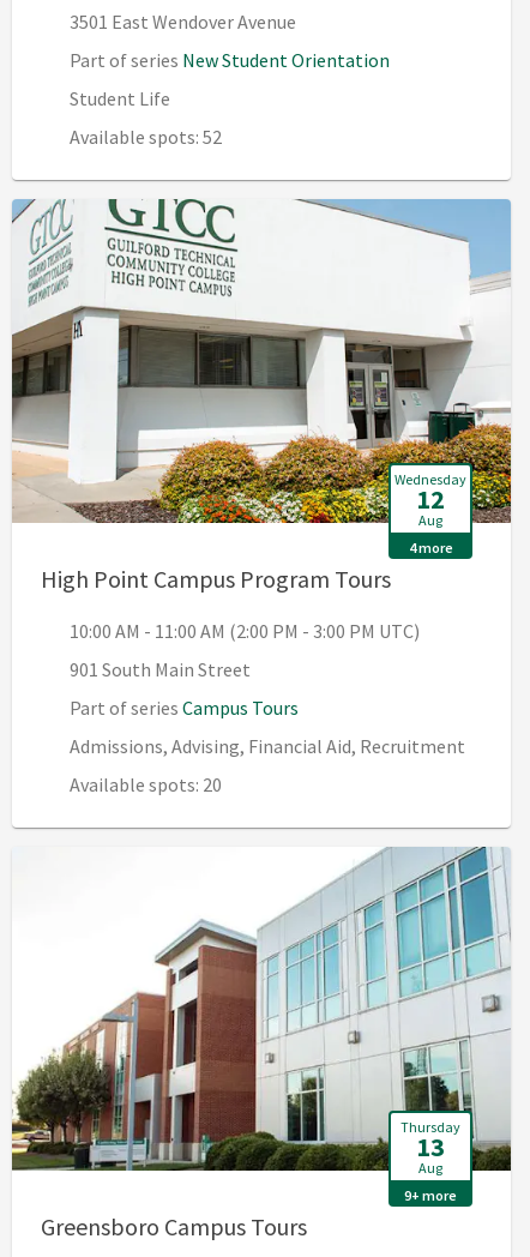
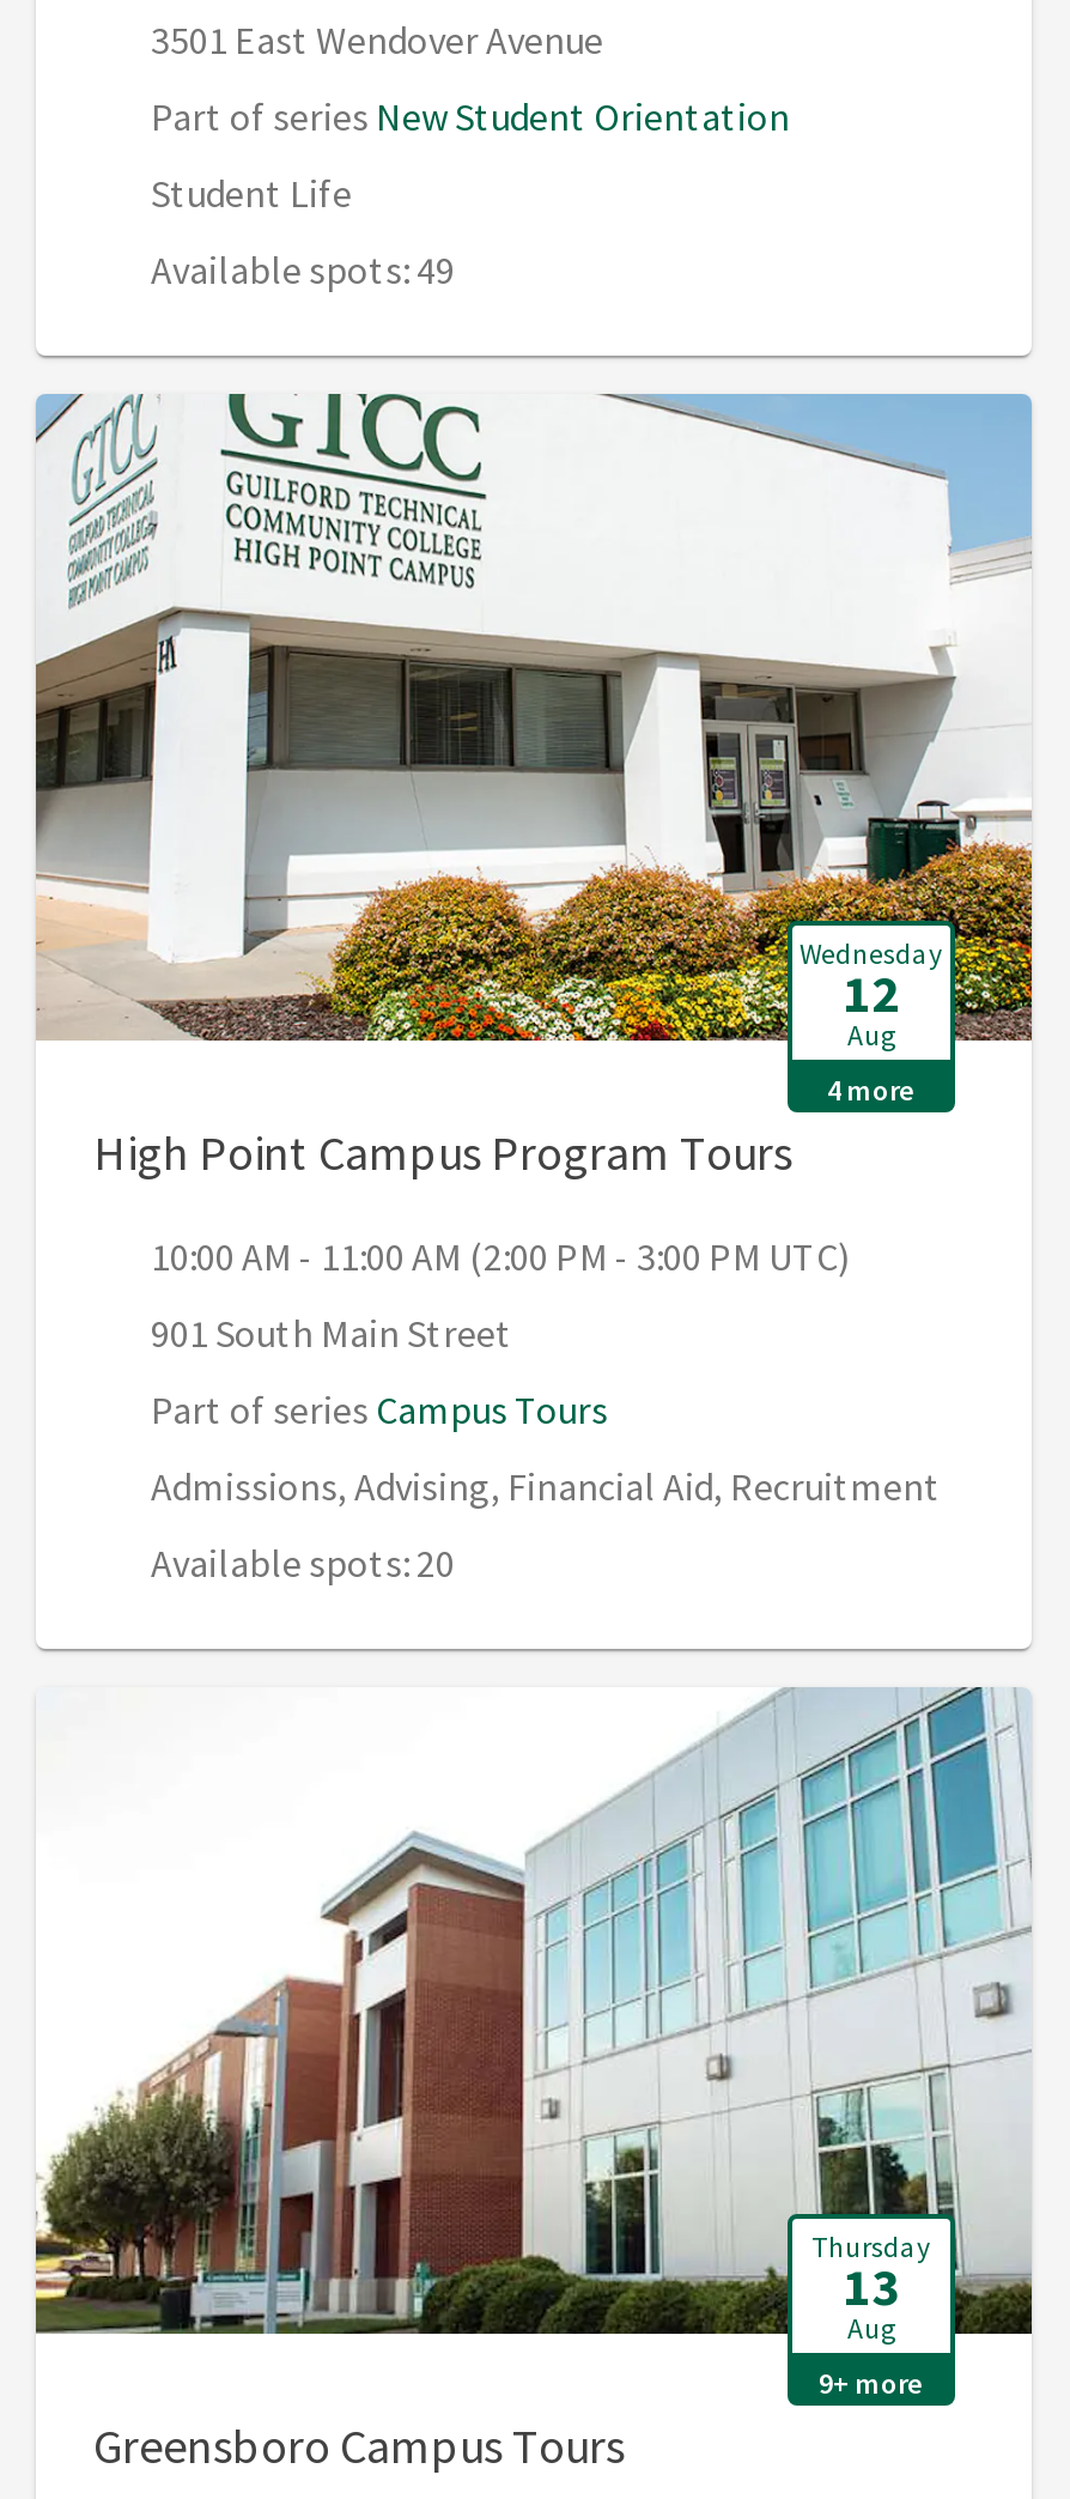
[70,125,222,149] Available spots: 52 -> [151,246,455,294] Available spots: 49

